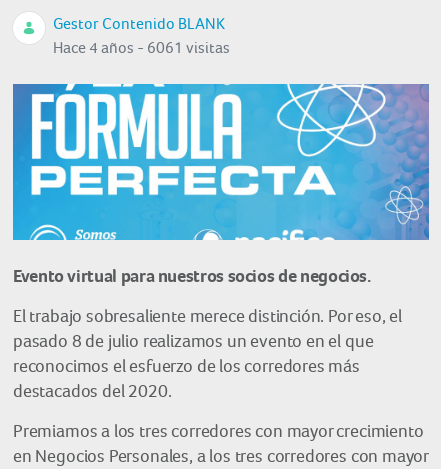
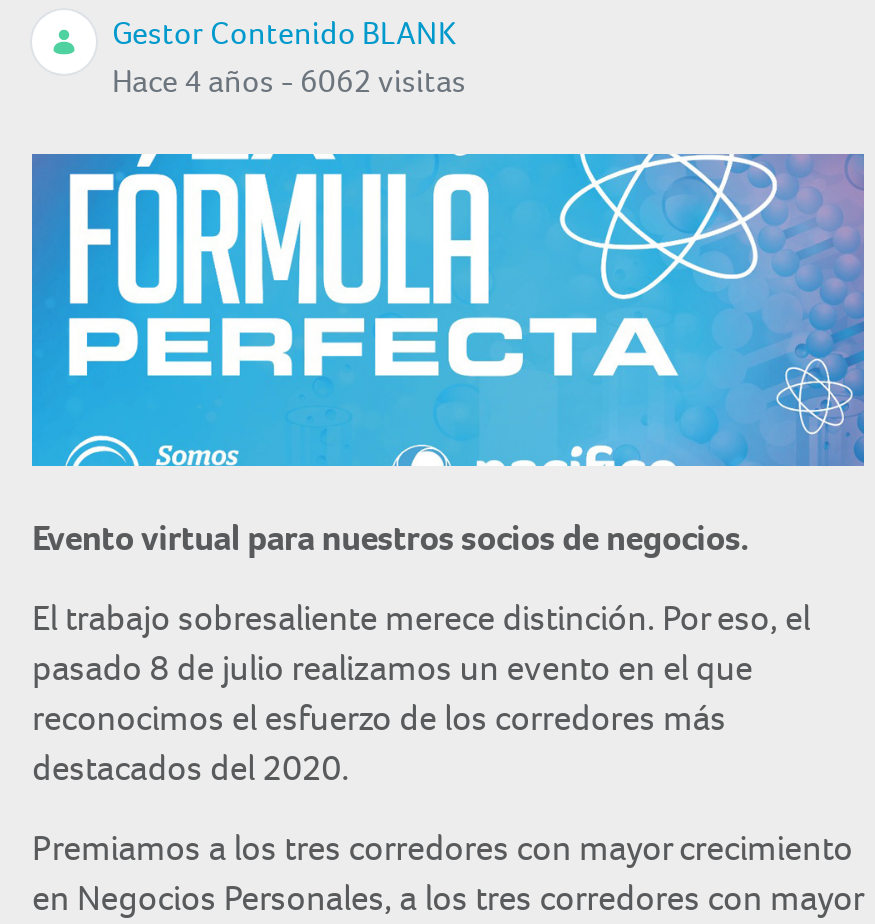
[53,38,230,57] Hace 4 años - 6061 visitas -> [112,62,466,100] Hace 4 años - 6062 visitas

